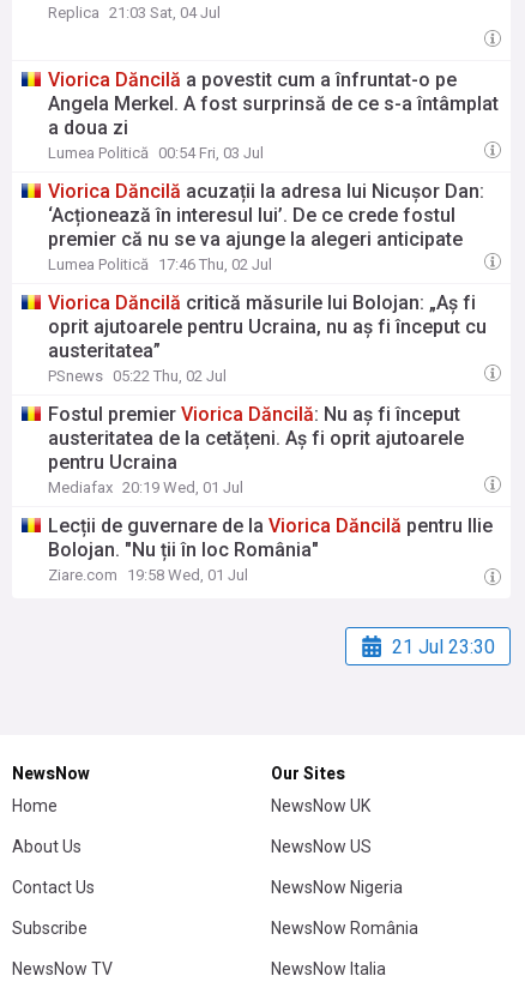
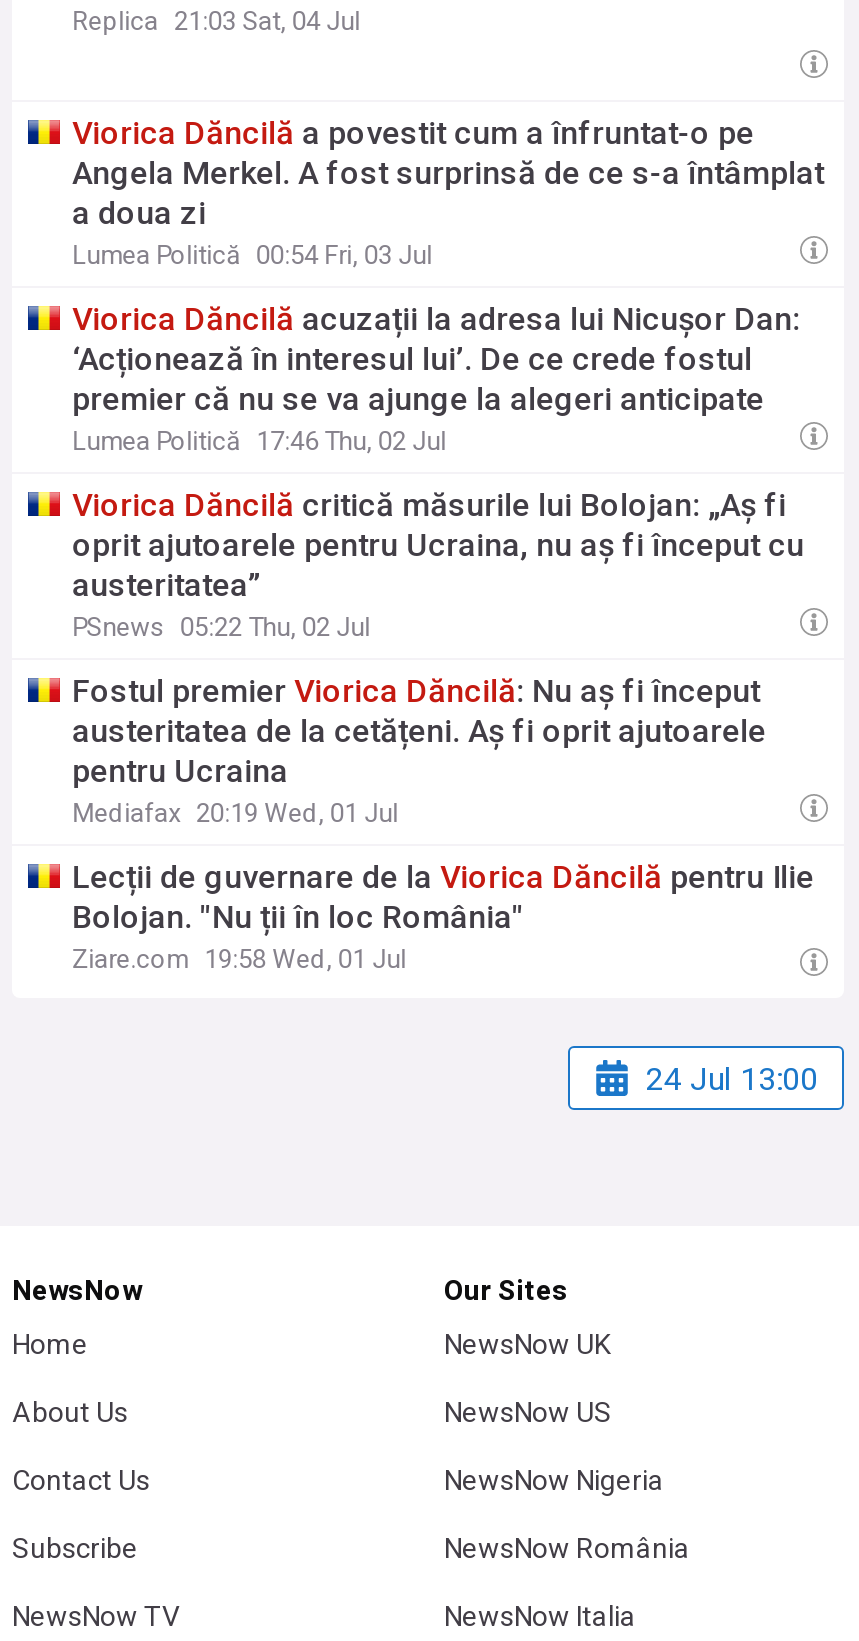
[392,635,495,658] 21 Jul 23:30 -> [646,1059,818,1097] 24 Jul 13:00

